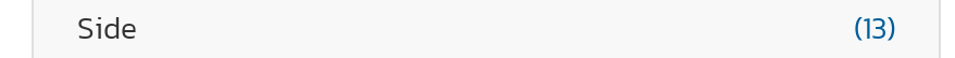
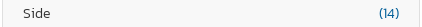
[854,5,895,50] (13) -> [379,2,399,23] (14)

